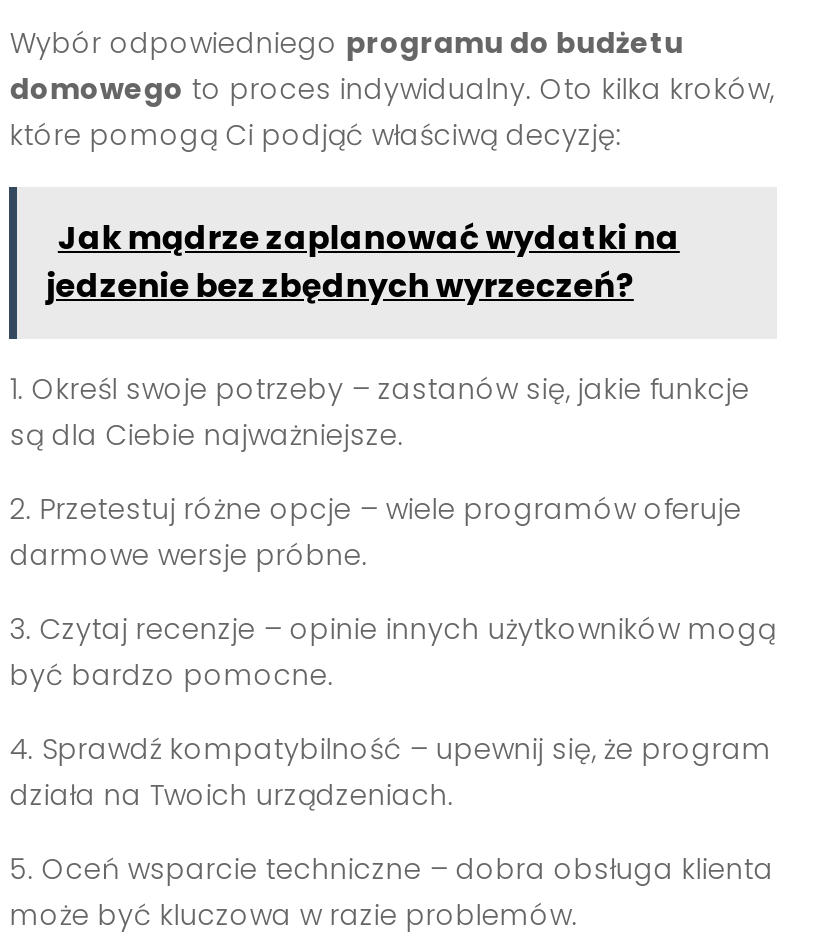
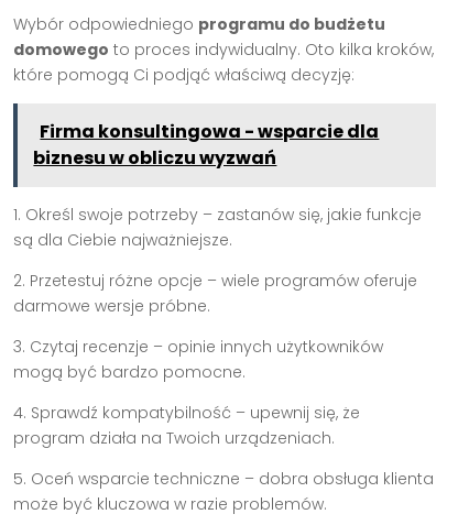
[46,216,680,310] Jak mądrze zaplanować wydatki na | jedzenie bez zbędnych wyrzeczeń? -> [33,119,379,171] Firma konsultingowa - wsparcie dla | biznesu w obliczu wyzwań

